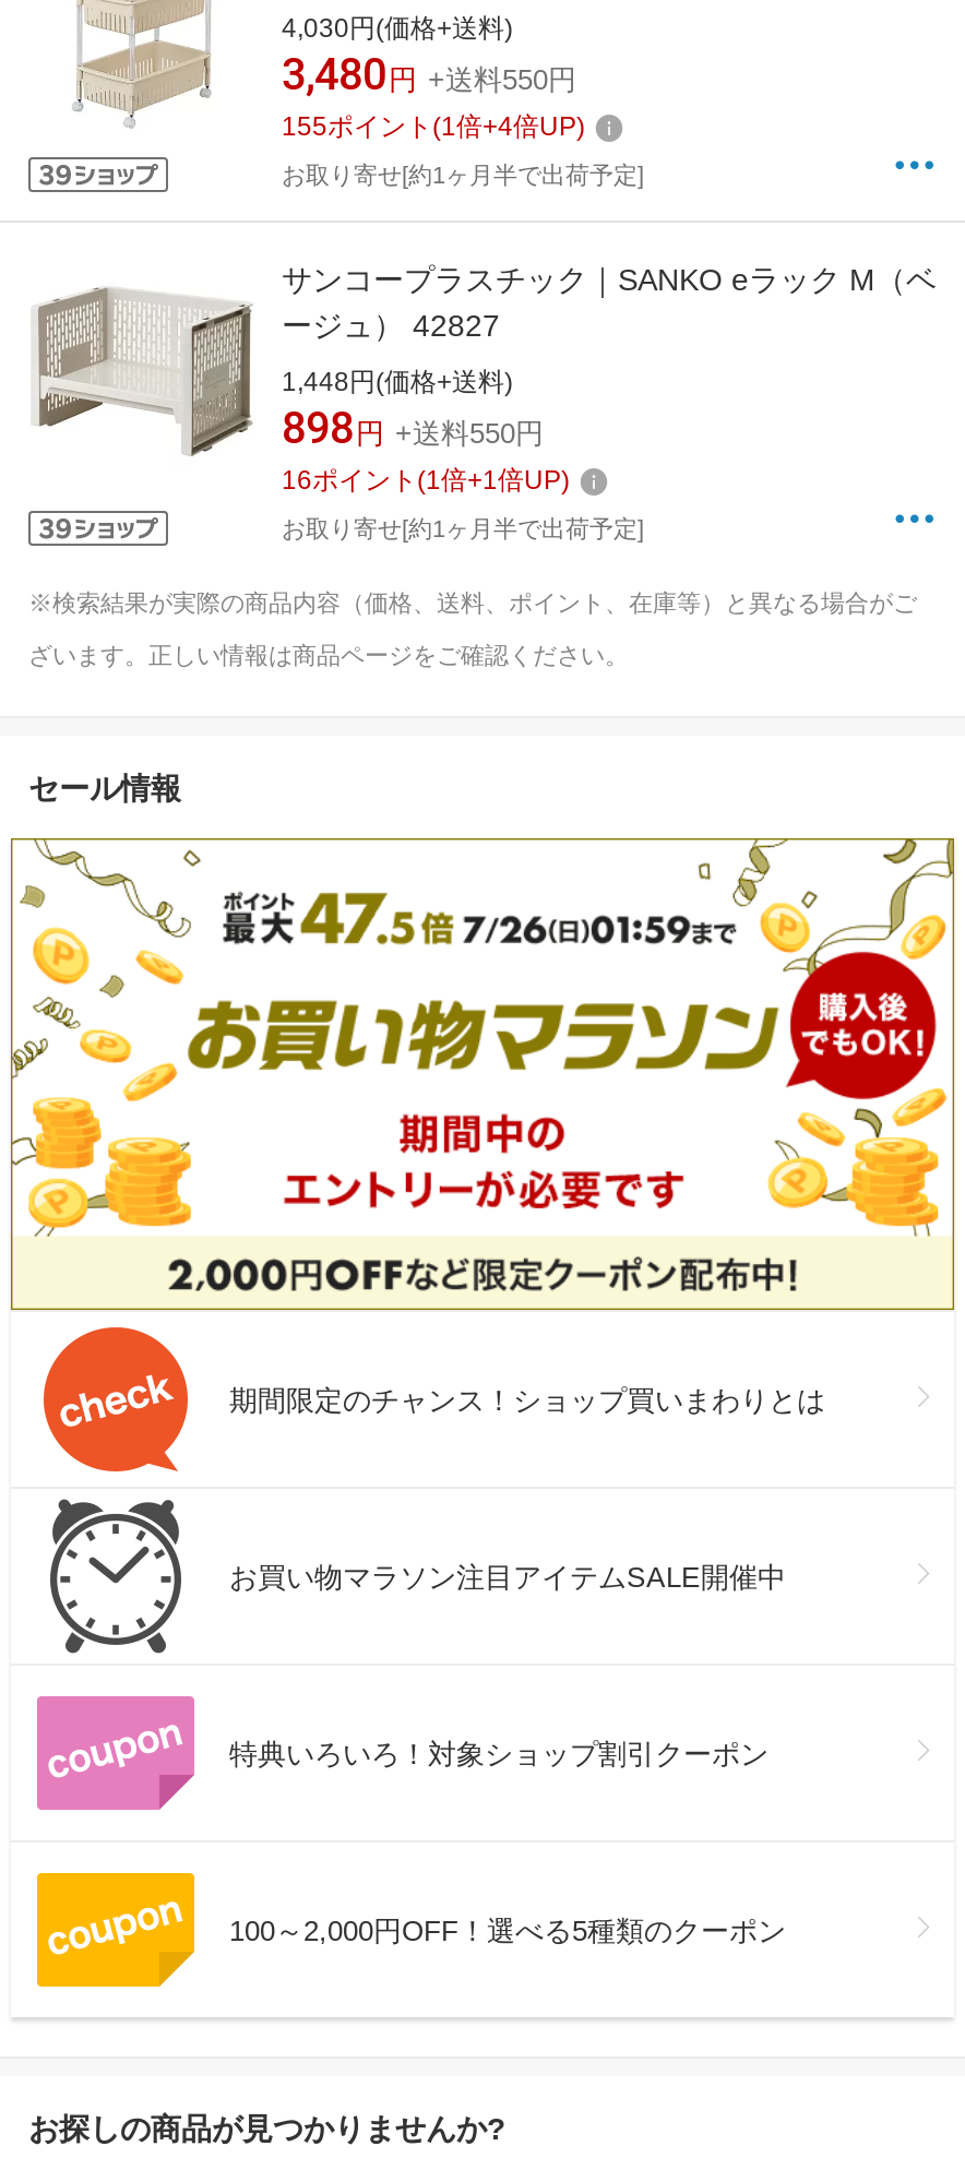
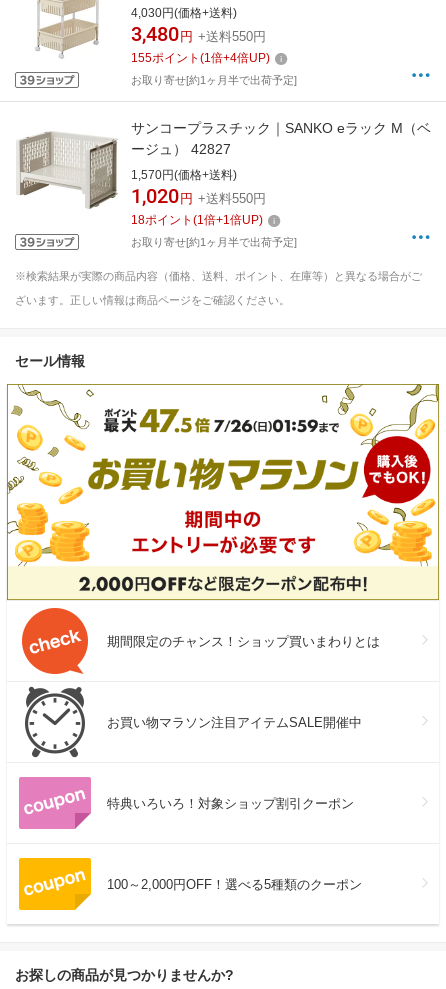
[282,367,513,397] 1,448円(価格+送料) -> [131,168,237,182] 1,570円(価格+送料)
[282,402,544,454] 898円 +送料550円 -> [131,184,266,208] 1,020円 +送料550円
[282,465,570,496] 16ポイント(1倍+1倍UP) -> [131,213,263,227] 18ポイント(1倍+1倍UP)

